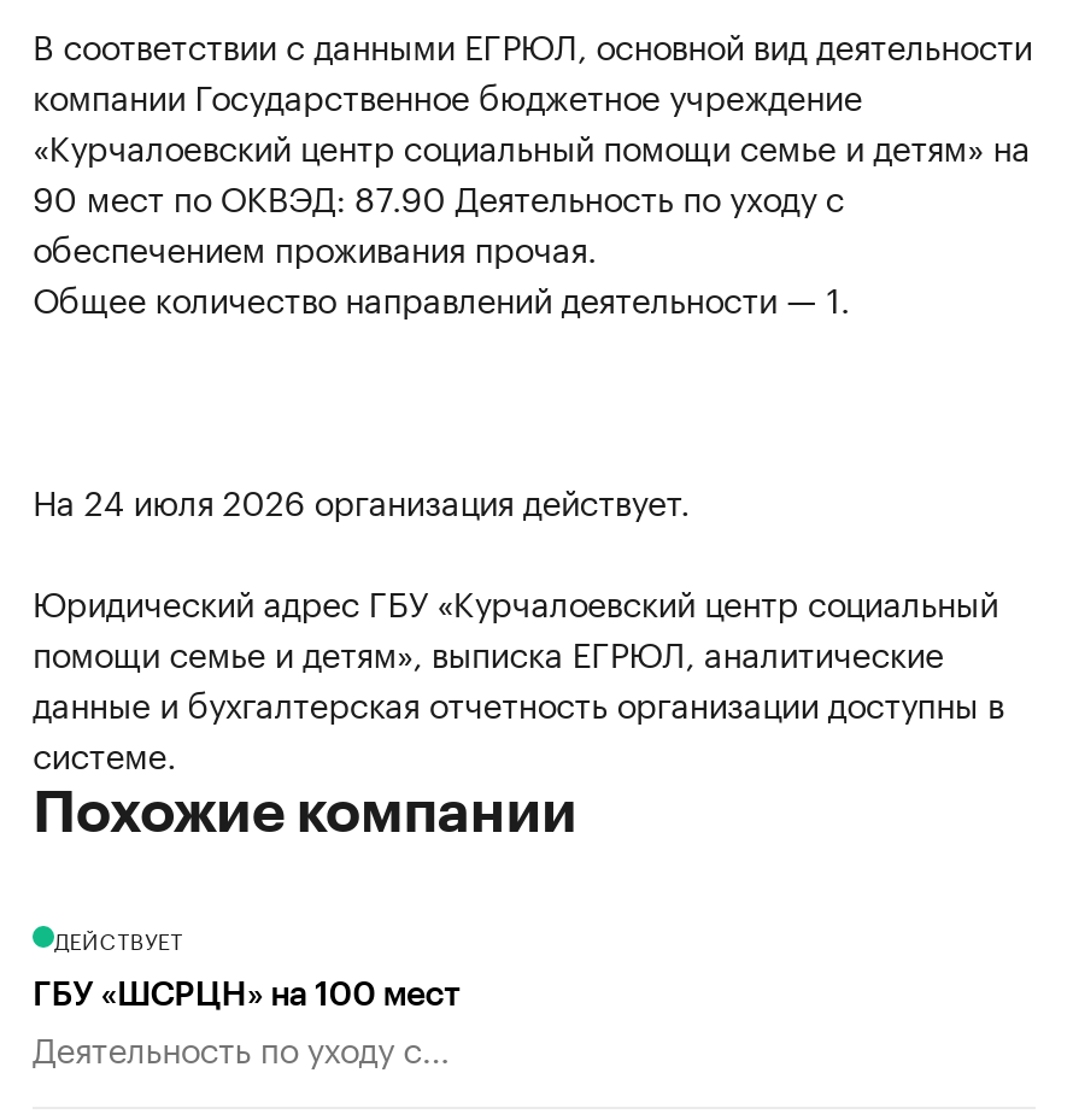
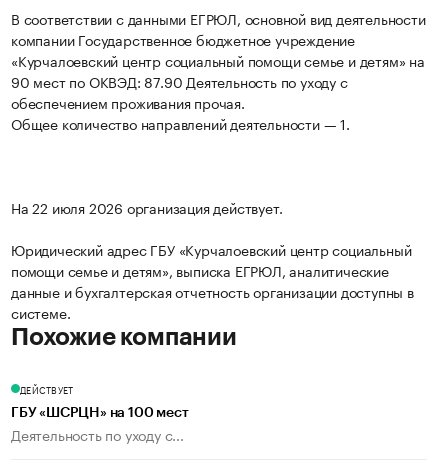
[33,474,689,527] На 24 июля 2026 организация действует. -> [11,196,282,218] На 22 июля 2026 организация действует.

